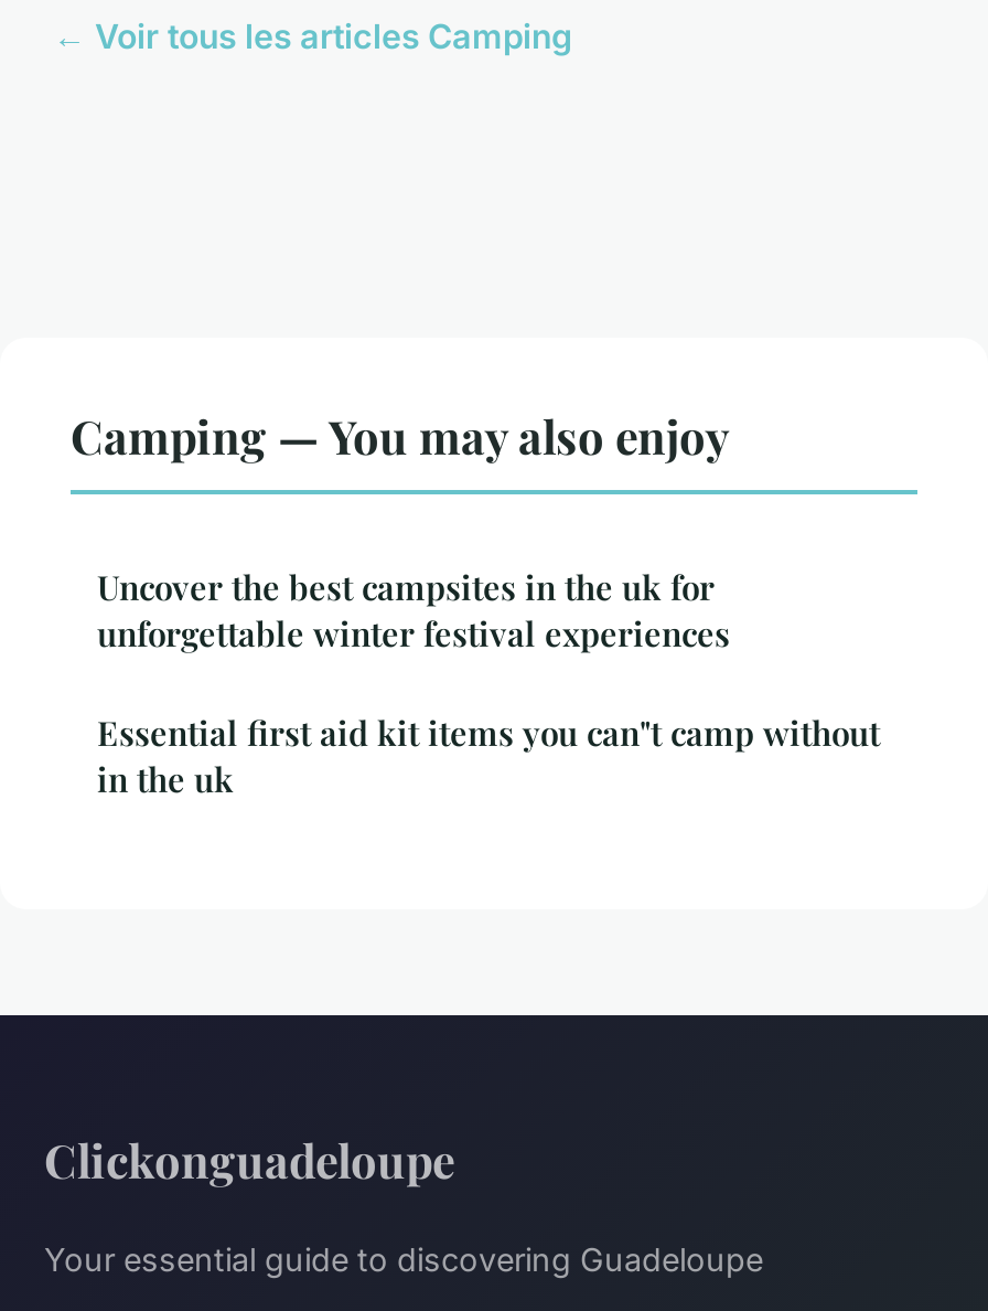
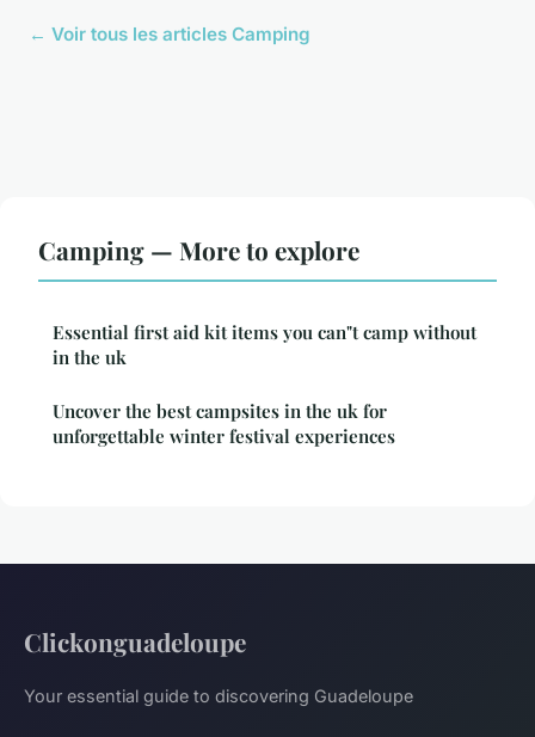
[71,404,730,466] Camping — You may also enjoy -> [38,233,359,266] Camping — More to explore
moved [97,565,730,655] -> [53,399,395,448]: Uncover the best campsites in the uk for | unforgettable winter festival experiences
moved [97,711,880,801] -> [53,320,476,369]: Essential first aid kit items you can"t camp without | in the uk

